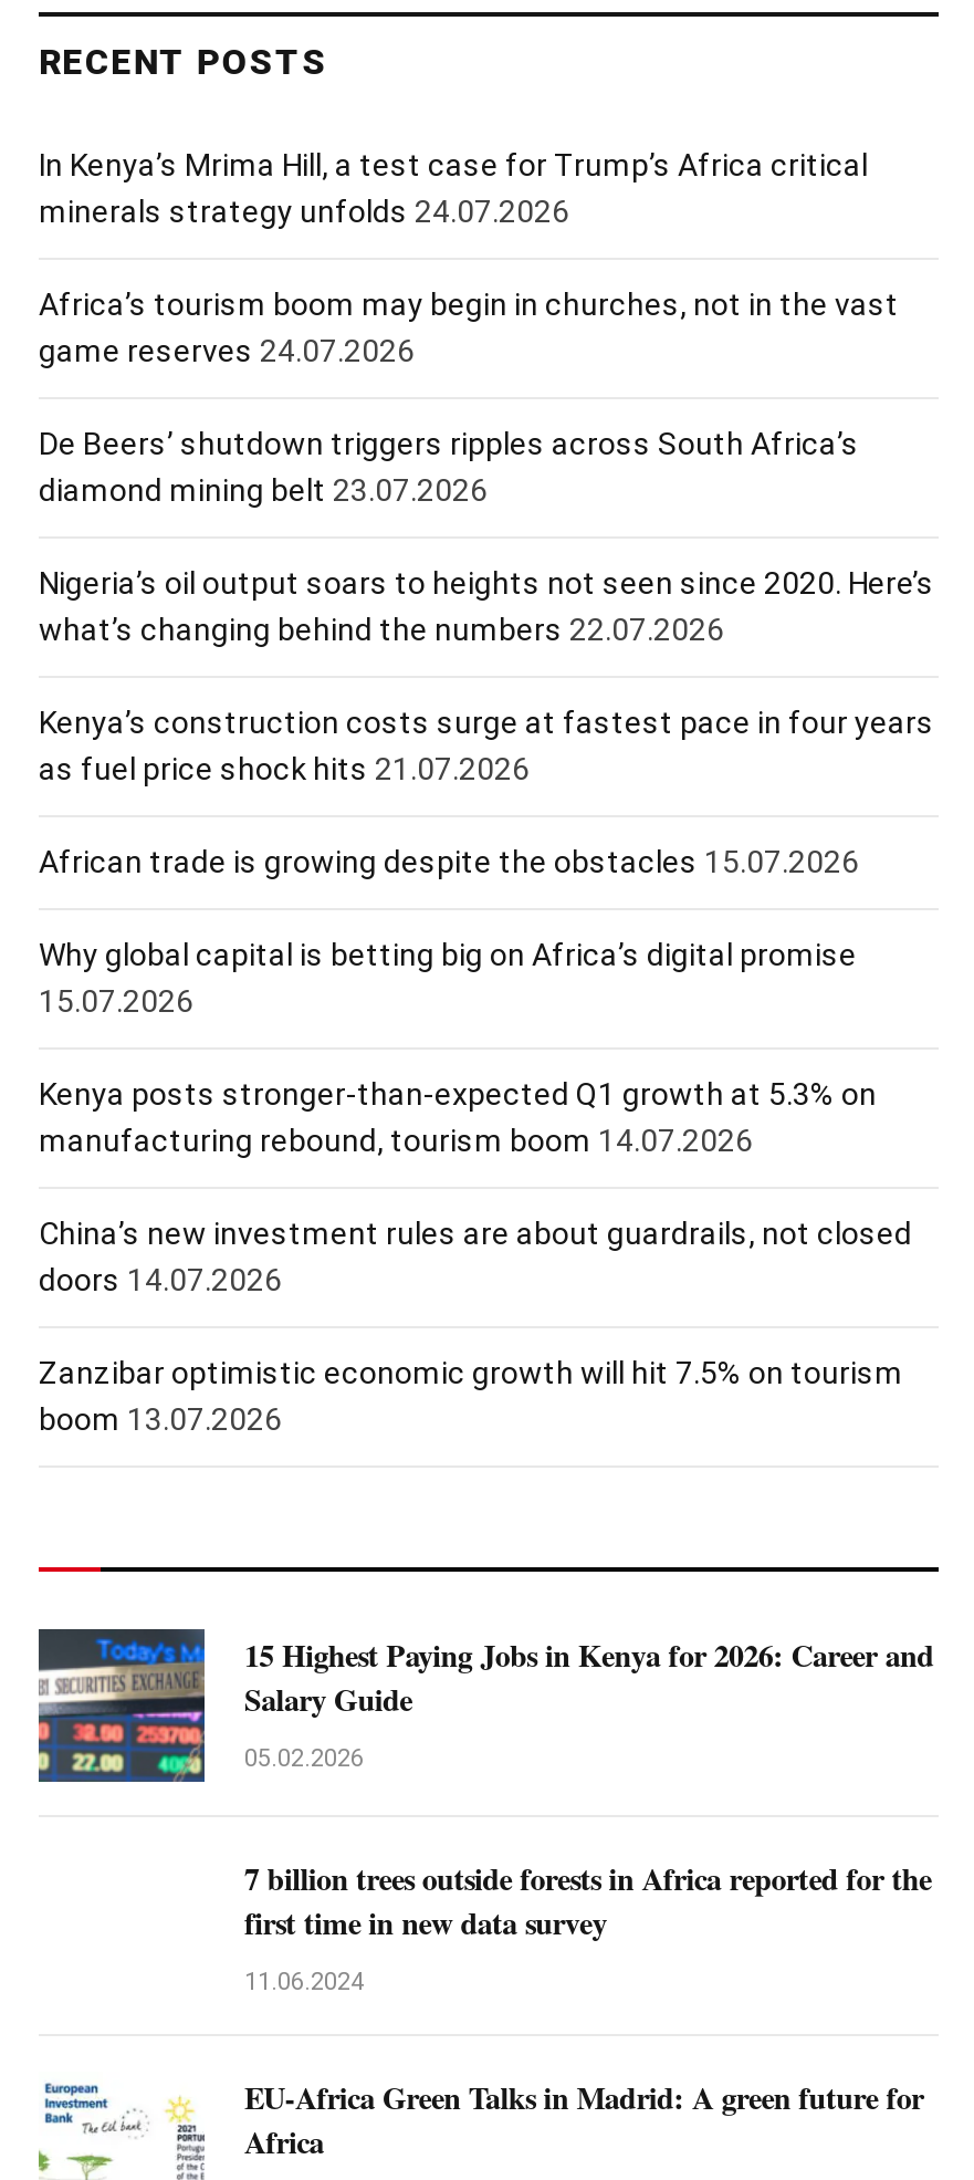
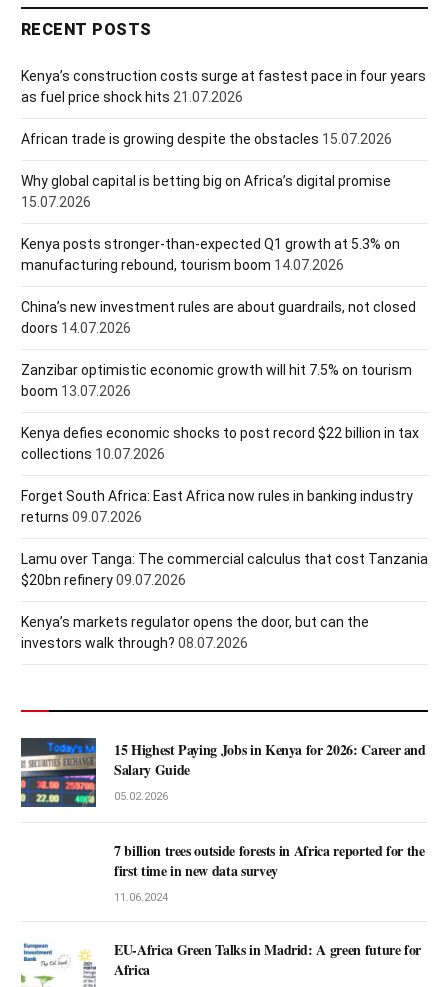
[39,148,934,648] In Kenya’s Mrima Hill, a test case for Trump’s Africa critical | minerals strategy unfolds 24.07.2026 | Africa’s tourism boom may begin in churches, not in the vast | game reserves 24.07.2026 | De Beers’ shutdown triggers ripples across South Africa’s | diamond mining belt 23.07.2026 | Nigeria’s oil output soars to heights not seen since 2020. Here’s | what’s changing behind the numbers 22.07.2026 -> none
moved [39,705,934,1438] -> [21,68,426,399]: Kenya’s construction costs surge at fastest pace in four years | as fuel price shock hits 21.07.2026 | African trade is growing despite the obstacles 15.07.2026 | ... | Zanzibar optimistic economic growth will hit 7.5% on tourism | boom 13.07.2026
none -> [21,425,428,651] Kenya defies economic shocks to post record $22 billion in tax | collections 10.07.2026 | Forget South Africa: East Africa now rules in banking industry | returns 09.07.2026 | Lamu over Tanga: The commercial calculus that cost Tanzania | $20bn refinery 09.07.2026 | Kenya’s markets regulator opens the door, but can the | investors walk through? 08.07.2026

